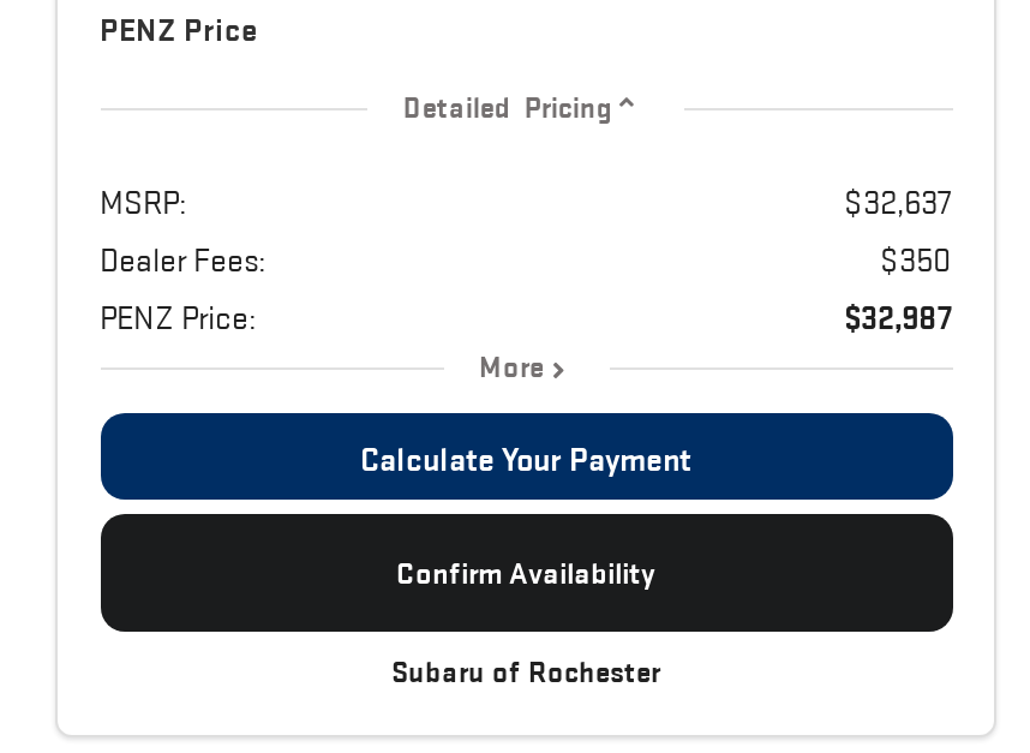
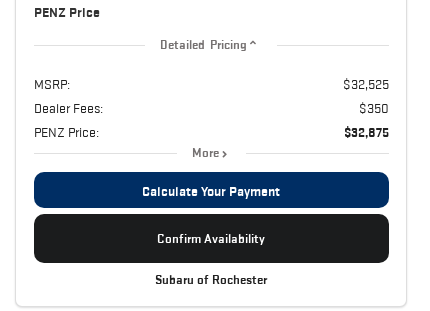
[844,183,952,221] $32,637 -> [342,76,388,92] $32,525
[844,298,952,336] $32,987 -> [343,124,388,140] $32,875

